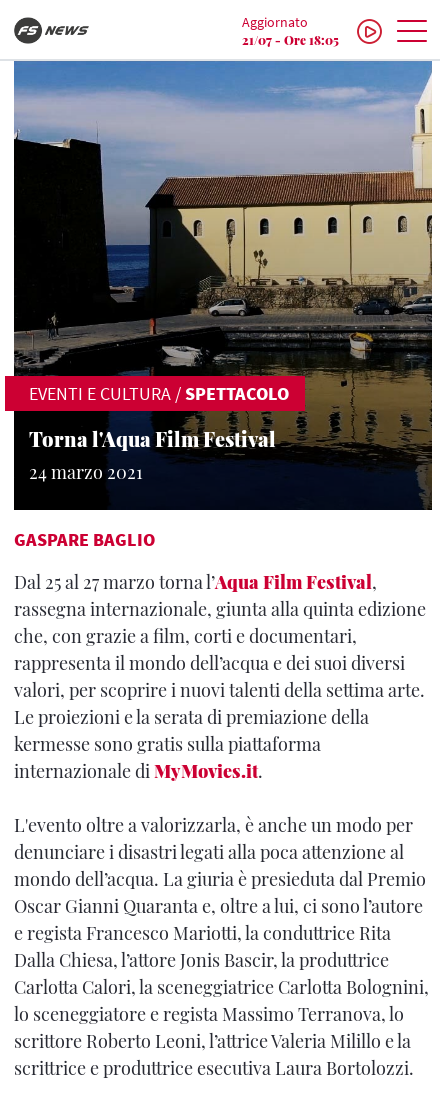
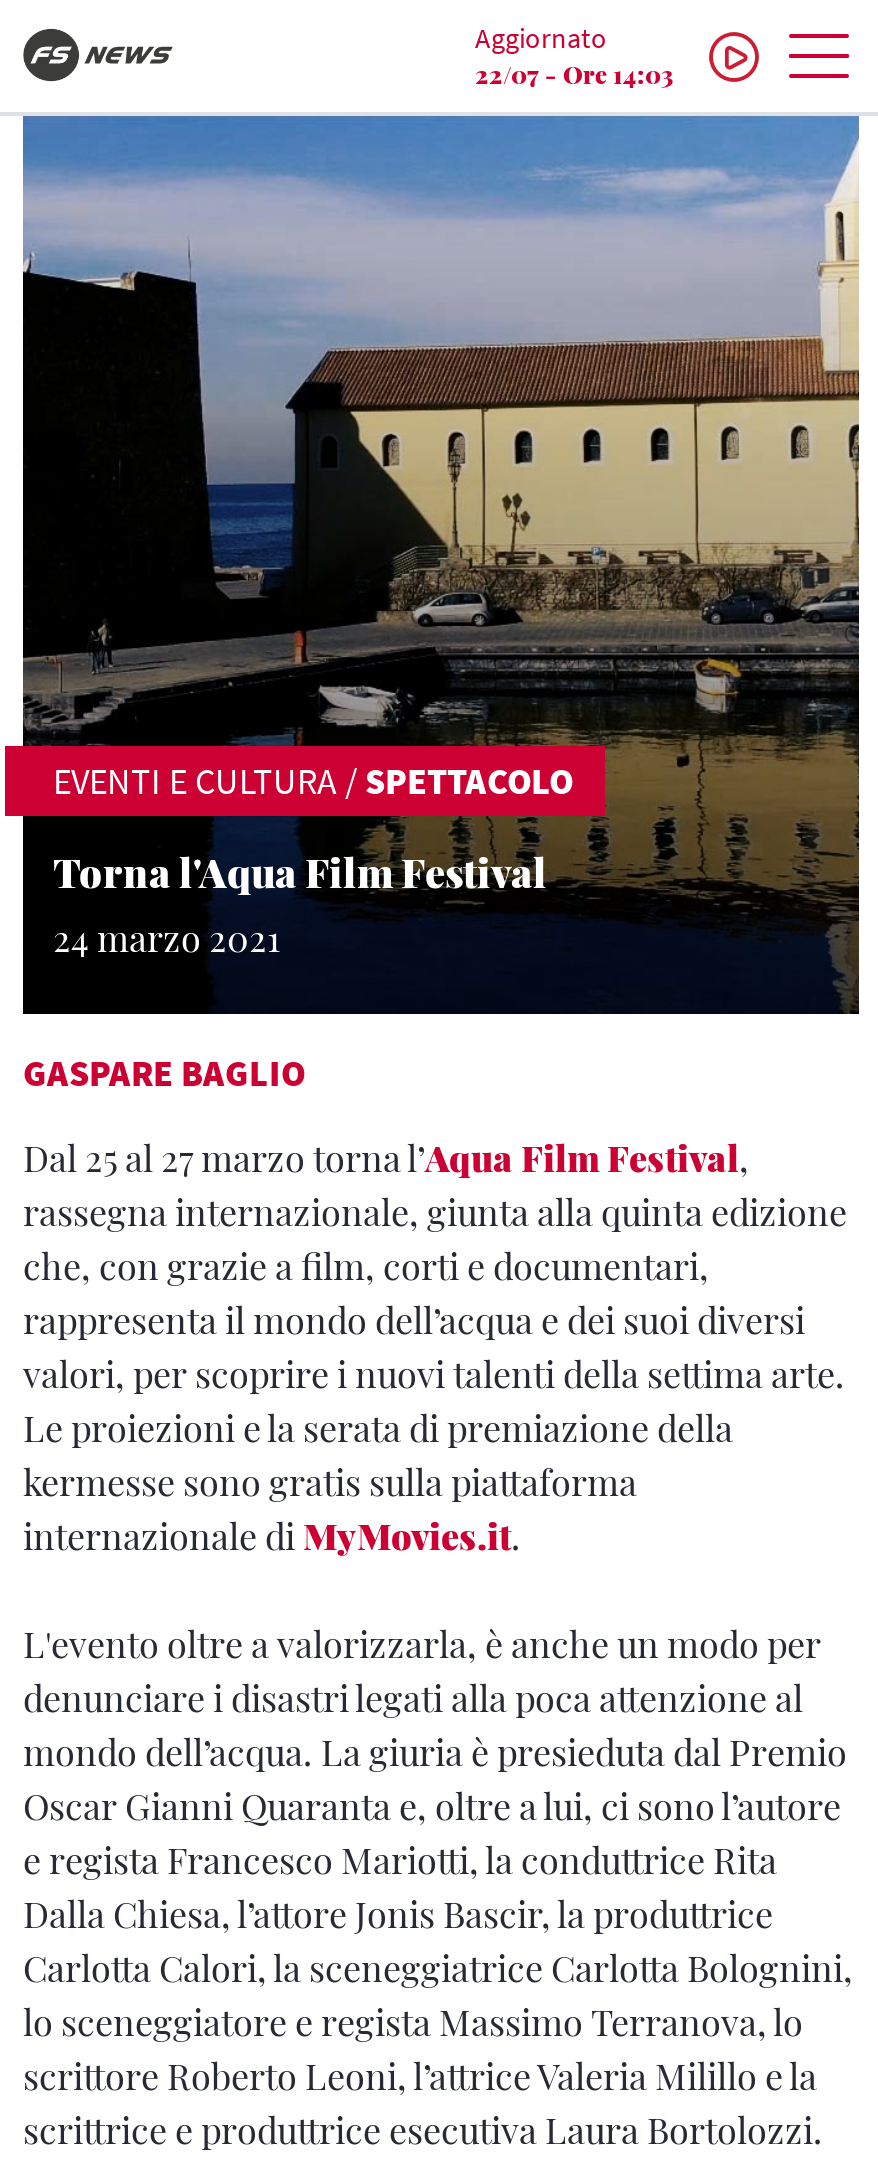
[242,31,339,47] 21/07 - Ore 18:05 -> [475,57,673,89] 22/07 - Ore 14:03

